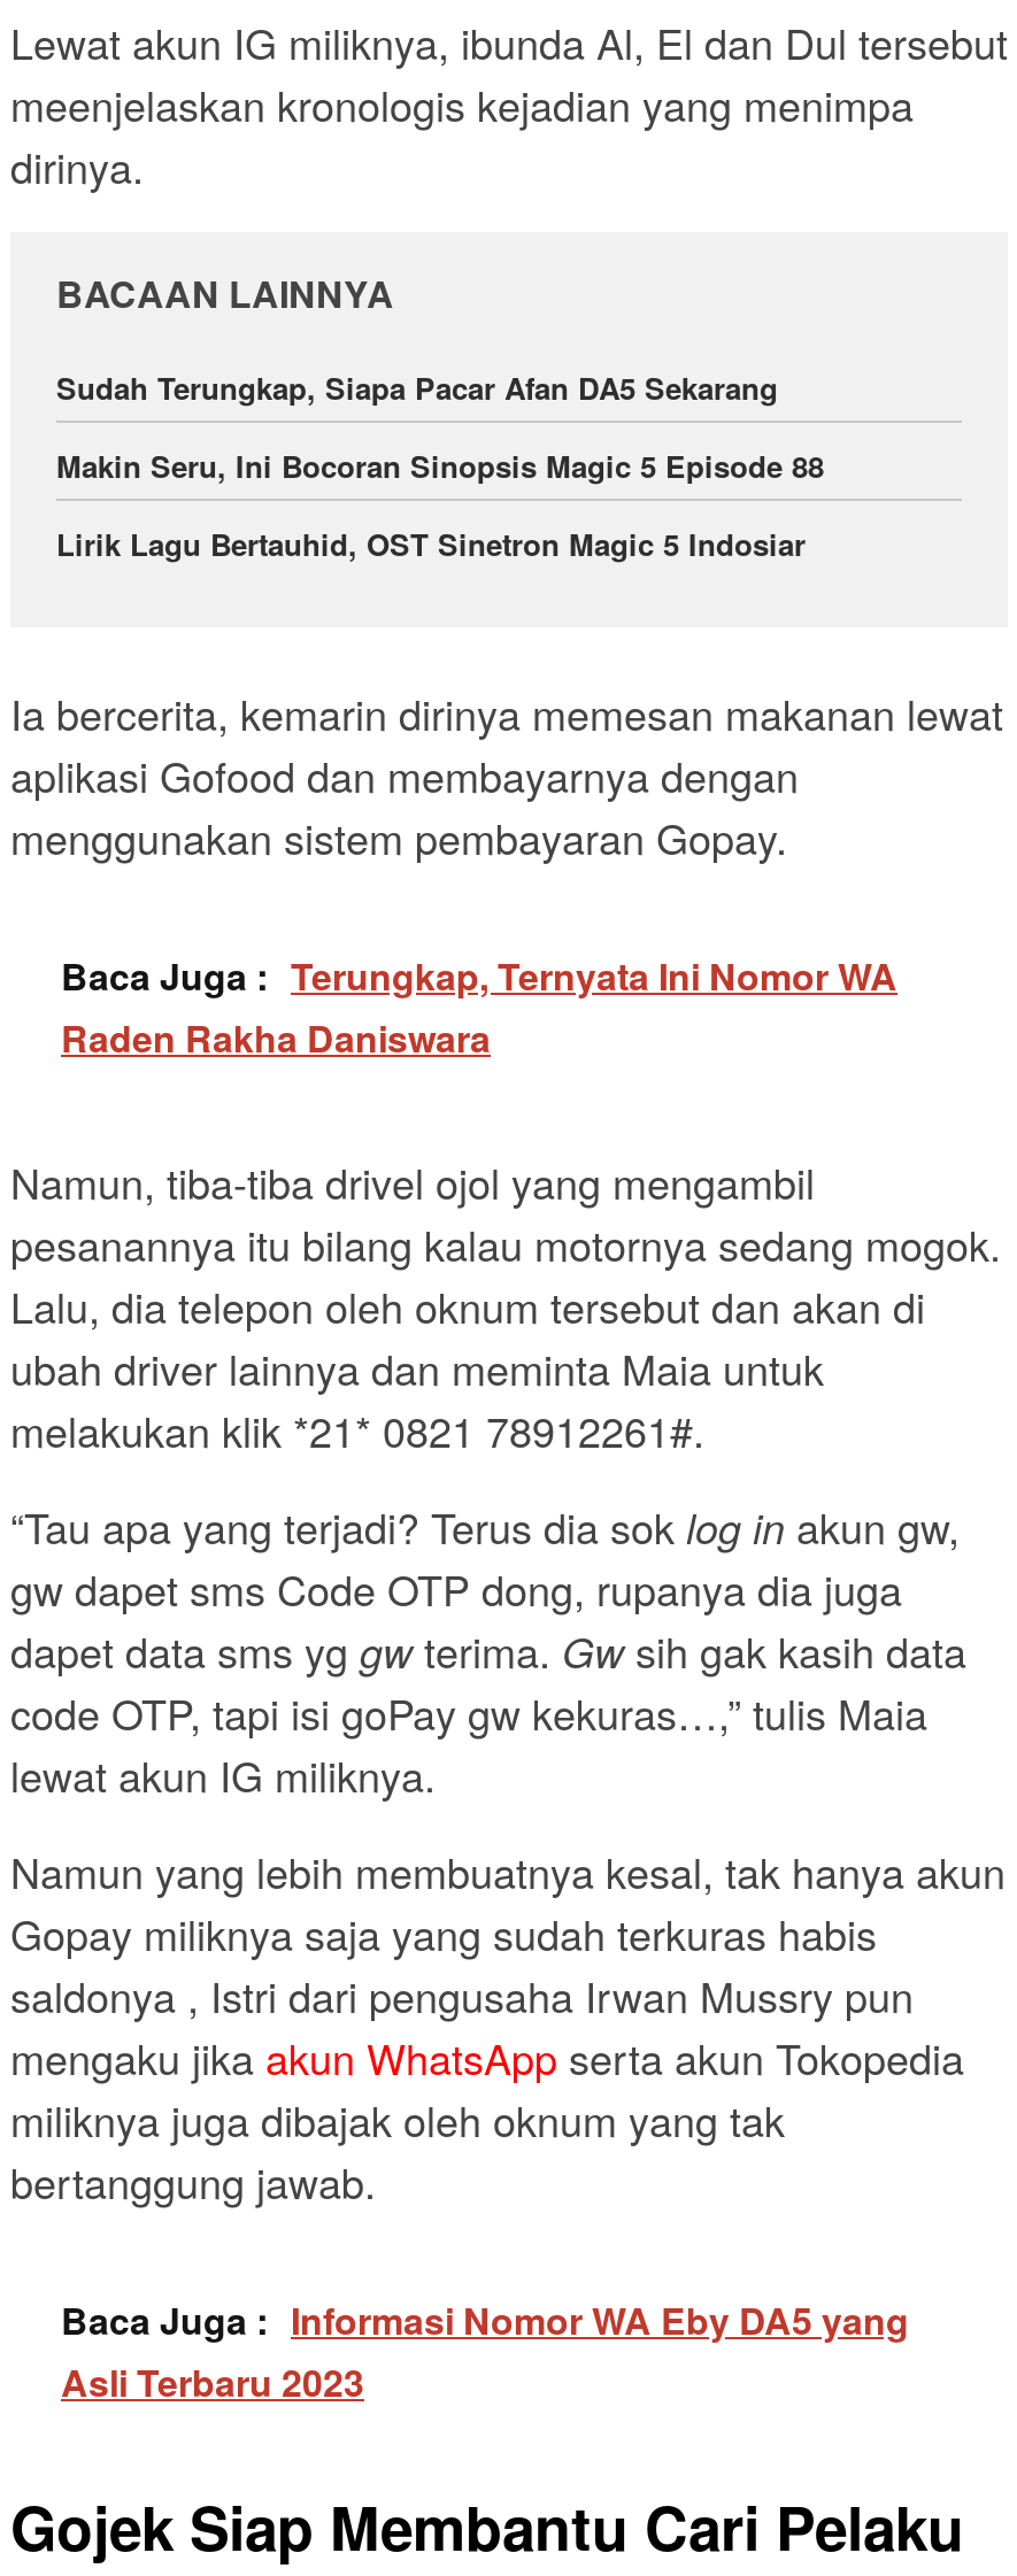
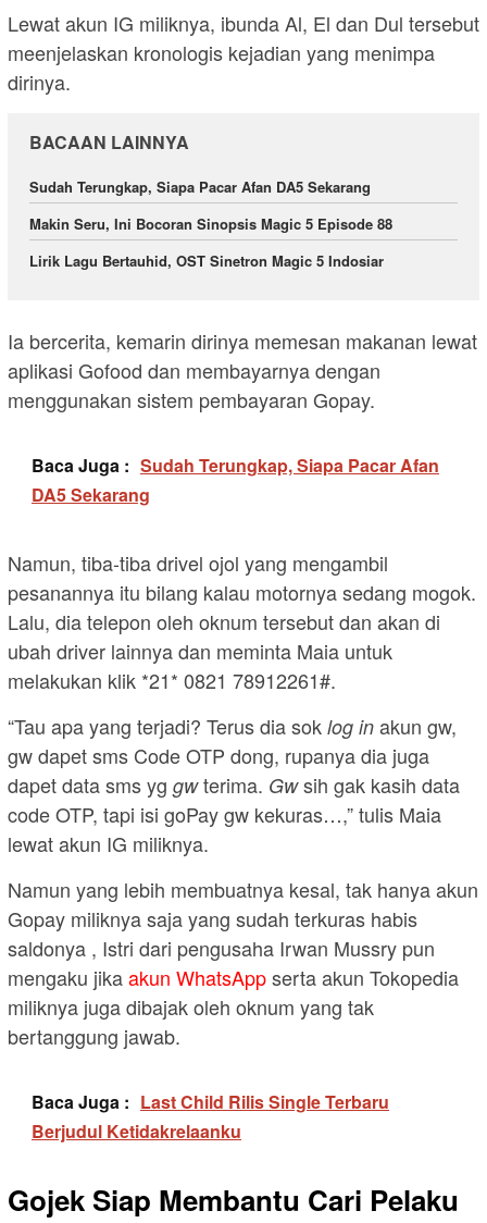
[61,948,897,1063] Baca Juga : Terungkap, Ternyata Ini Nomor WA | Raden Rakha Daniswara -> [32,452,439,507] Baca Juga : Sudah Terungkap, Siapa Pacar Afan | DA5 Sekarang
[61,2293,909,2408] Baca Juga : Informasi Nomor WA Eby DA5 yang | Asli Terbaru 2023 -> [32,1089,389,1143] Baca Juga : Last Child Rilis Single Terbaru | Berjudul Ketidakrelaanku

